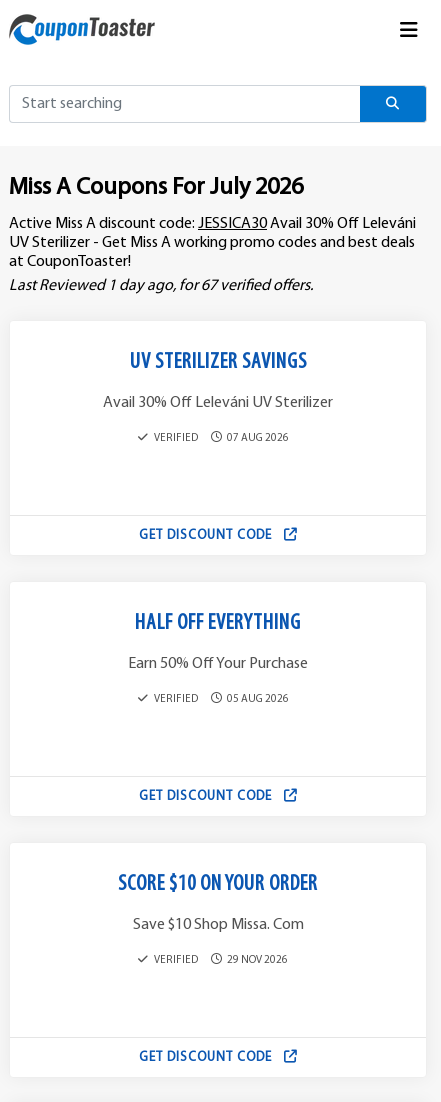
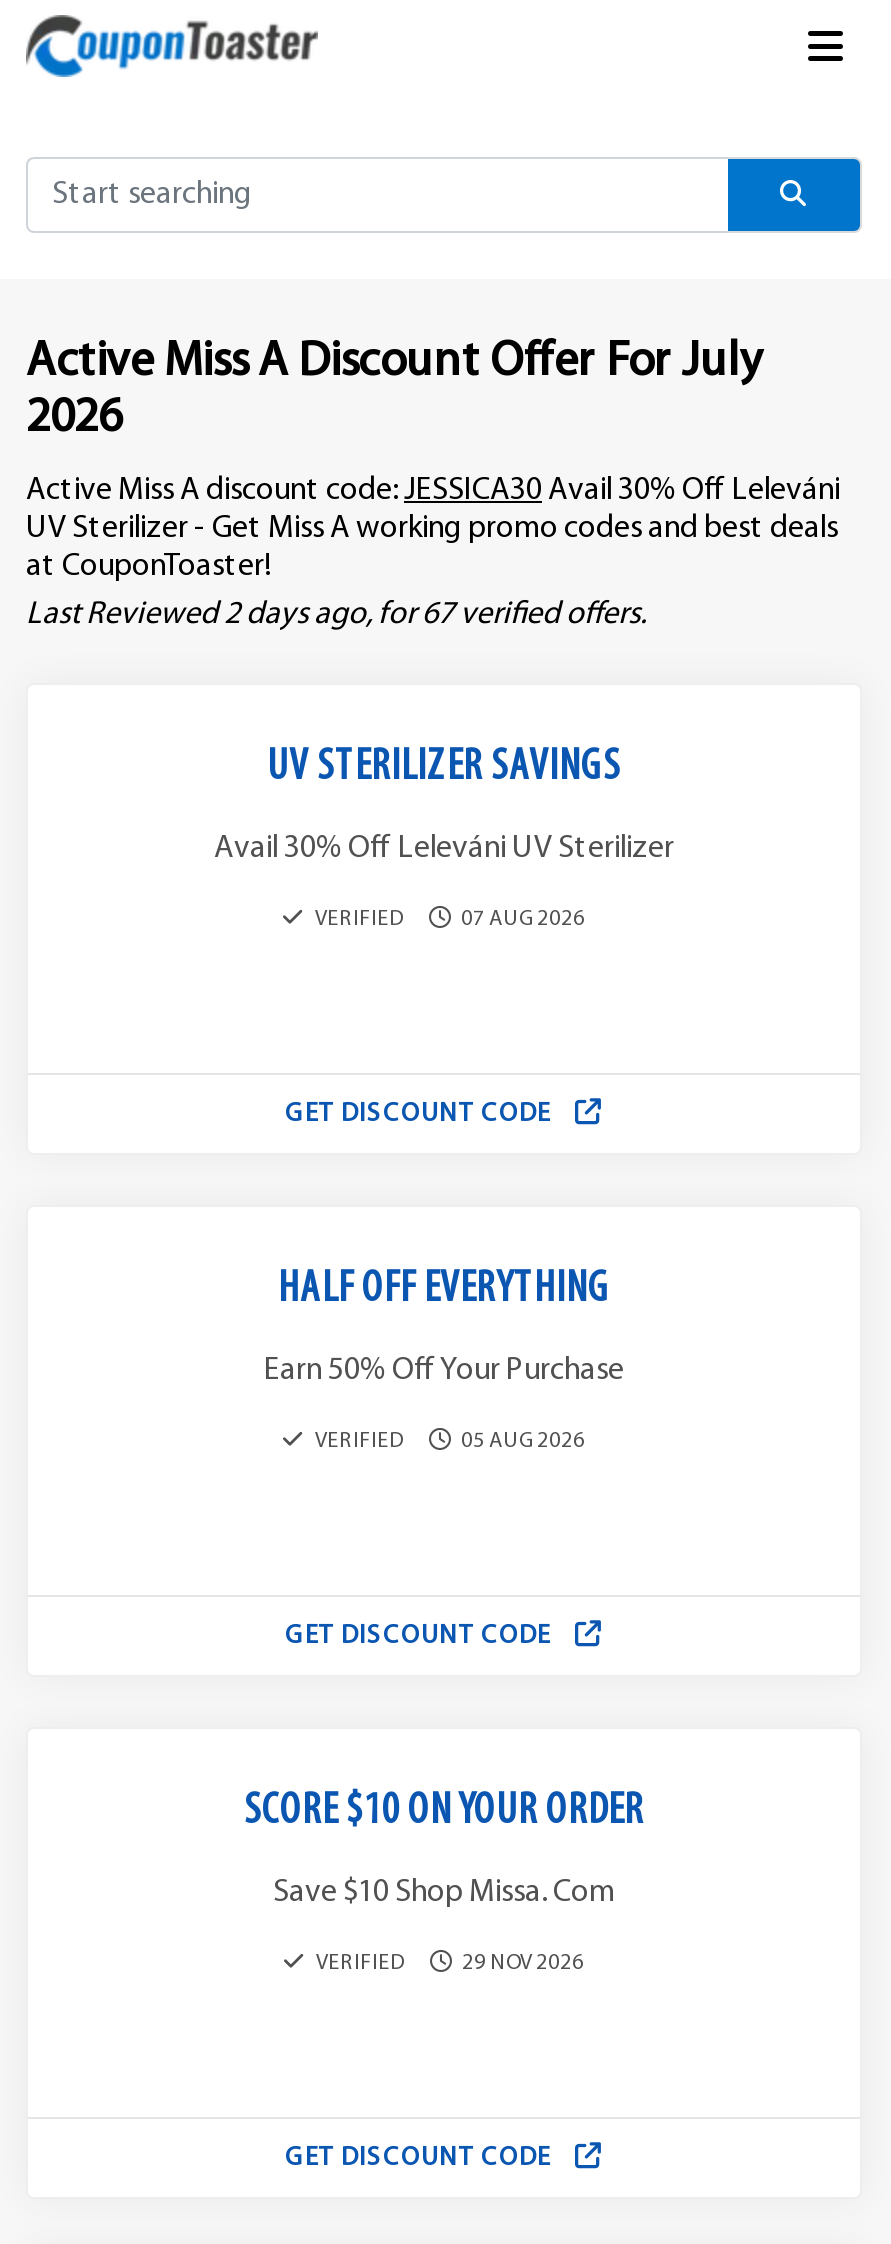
[9,176,303,200] Miss A Coupons For July 2026 -> [26,339,762,443] Active Miss A Discount Offer For July | 2026
[9,278,313,294] Last Reviewed 1 day ago, for 67 verified offers. -> [26,599,646,631] Last Reviewed 2 days ago, for 67 verified offers.

